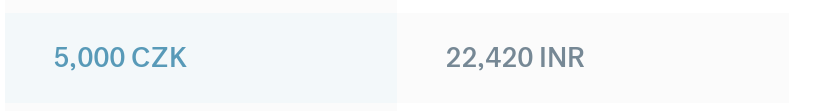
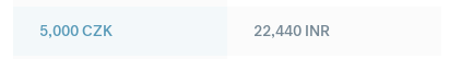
[445,39,585,75] 22,420 INR -> [253,21,330,41] 22,440 INR

